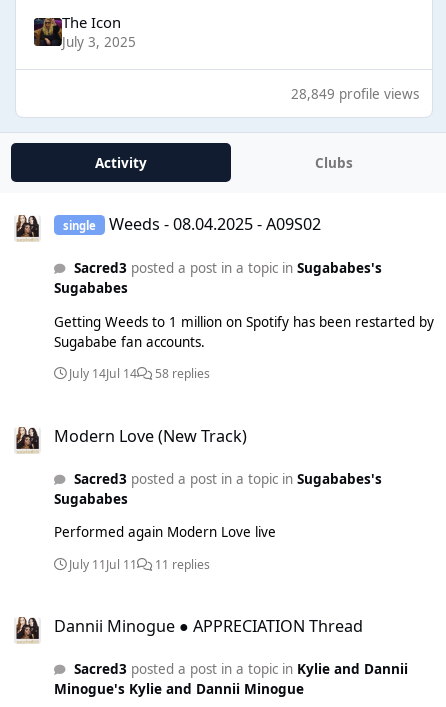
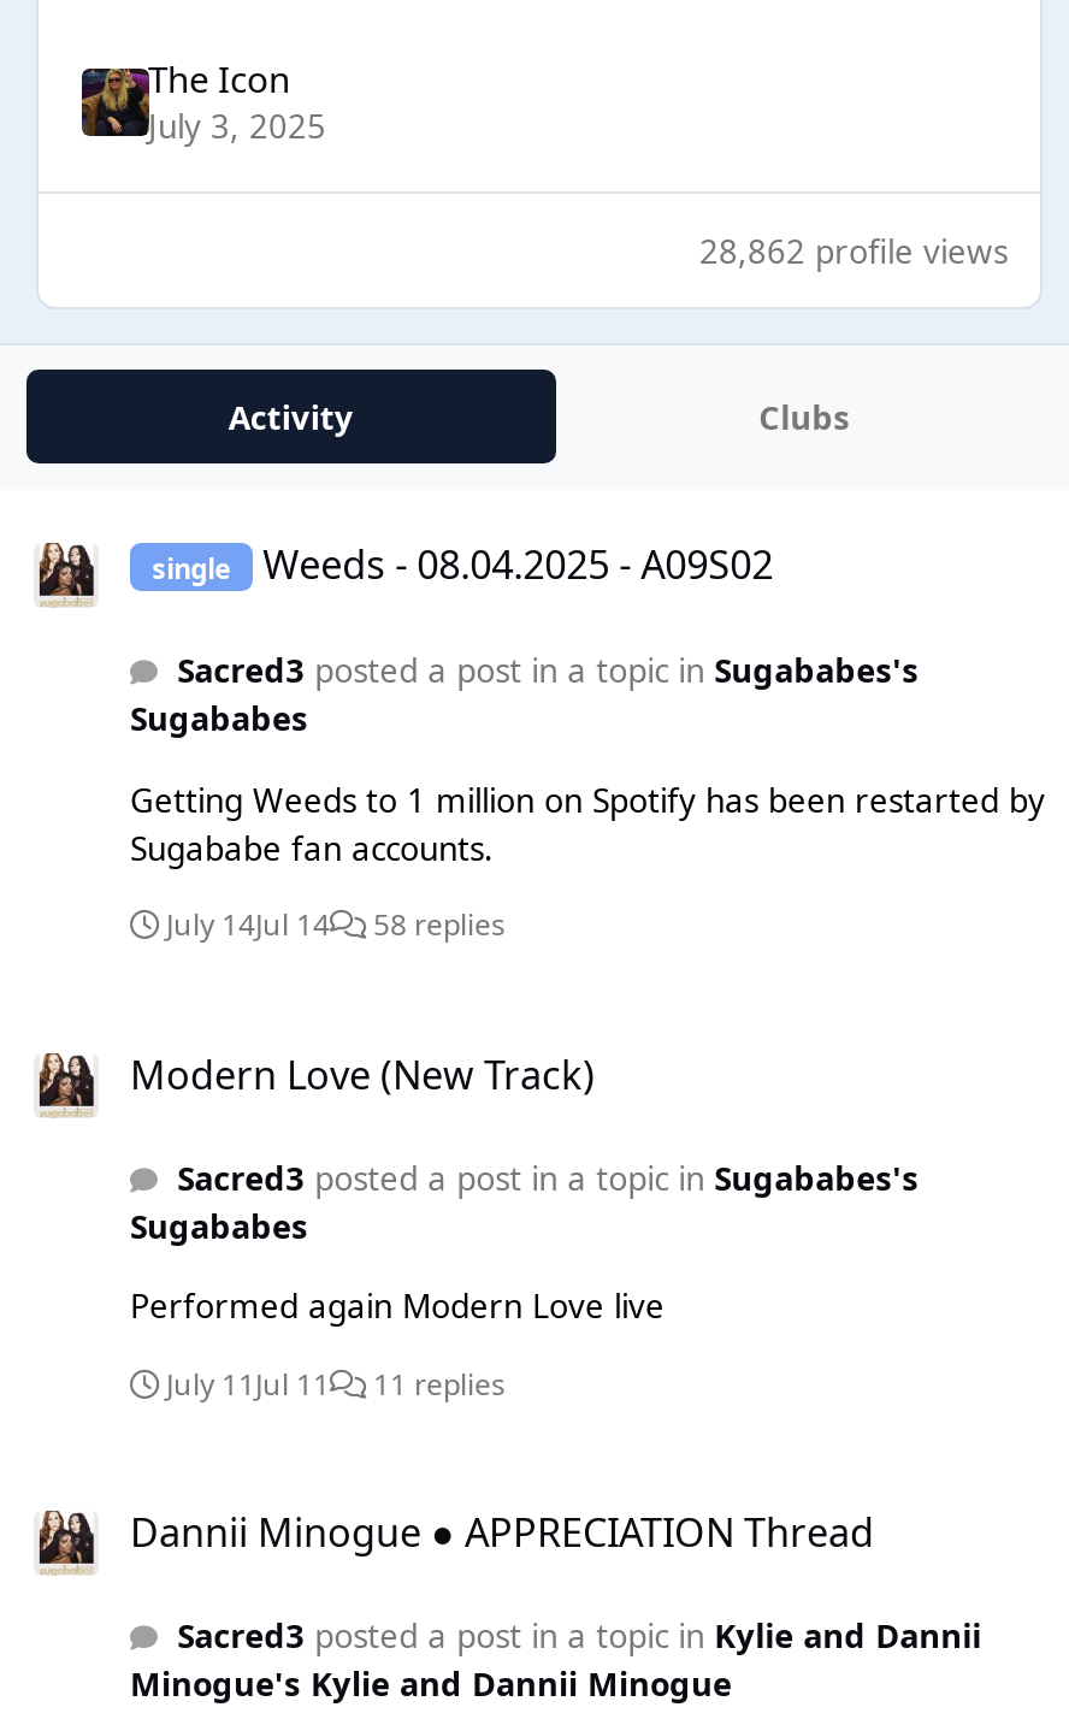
[290,85,418,103] 28,849 profile views -> [699,229,1008,272] 28,862 profile views

